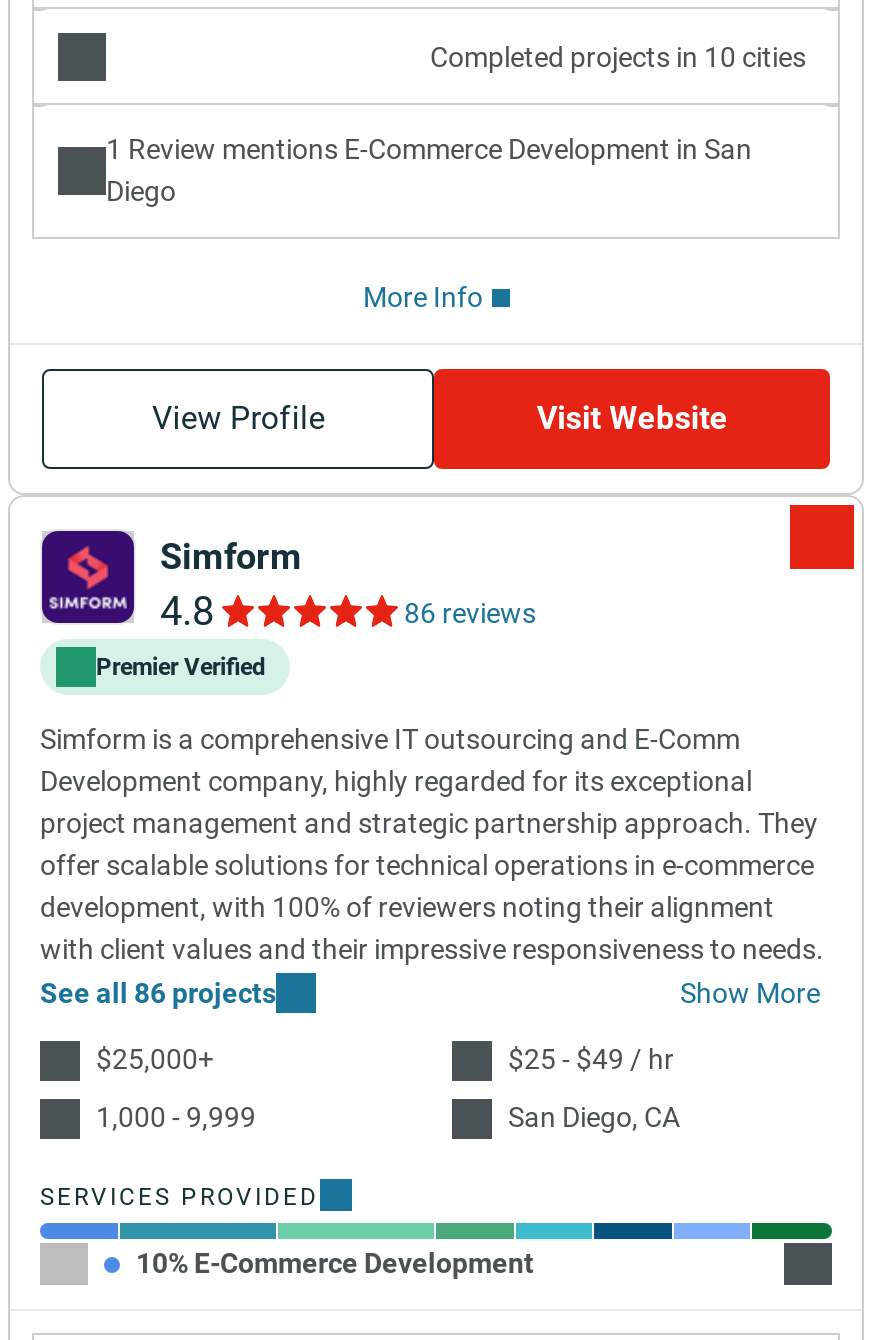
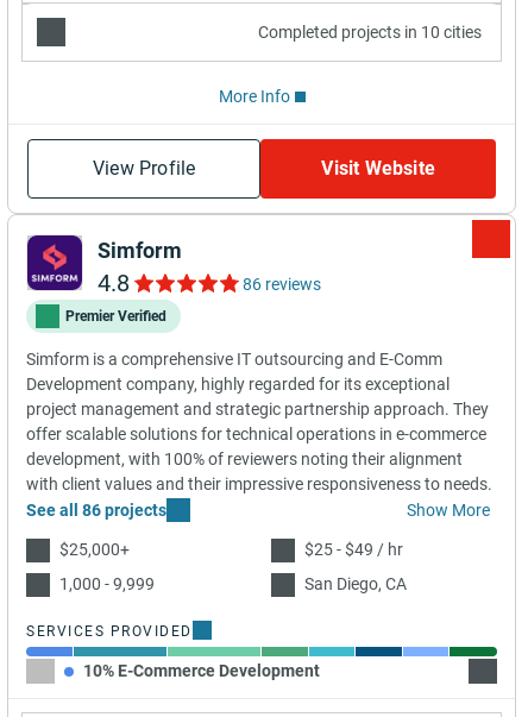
[106,133,752,207] 1 Review mentions E-Commerce Development in San | Diego -> none

